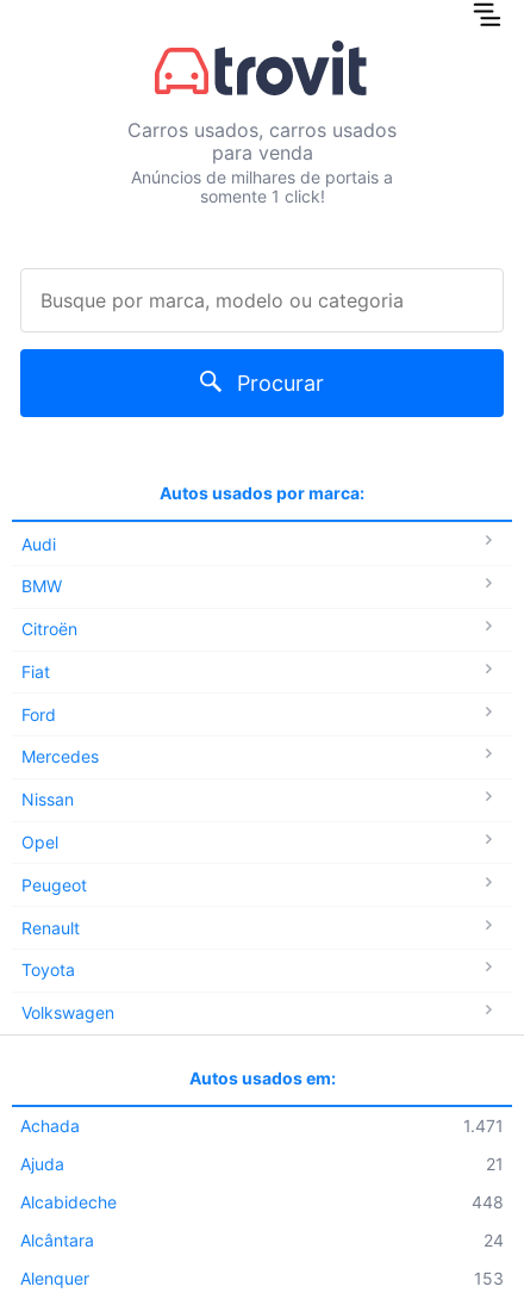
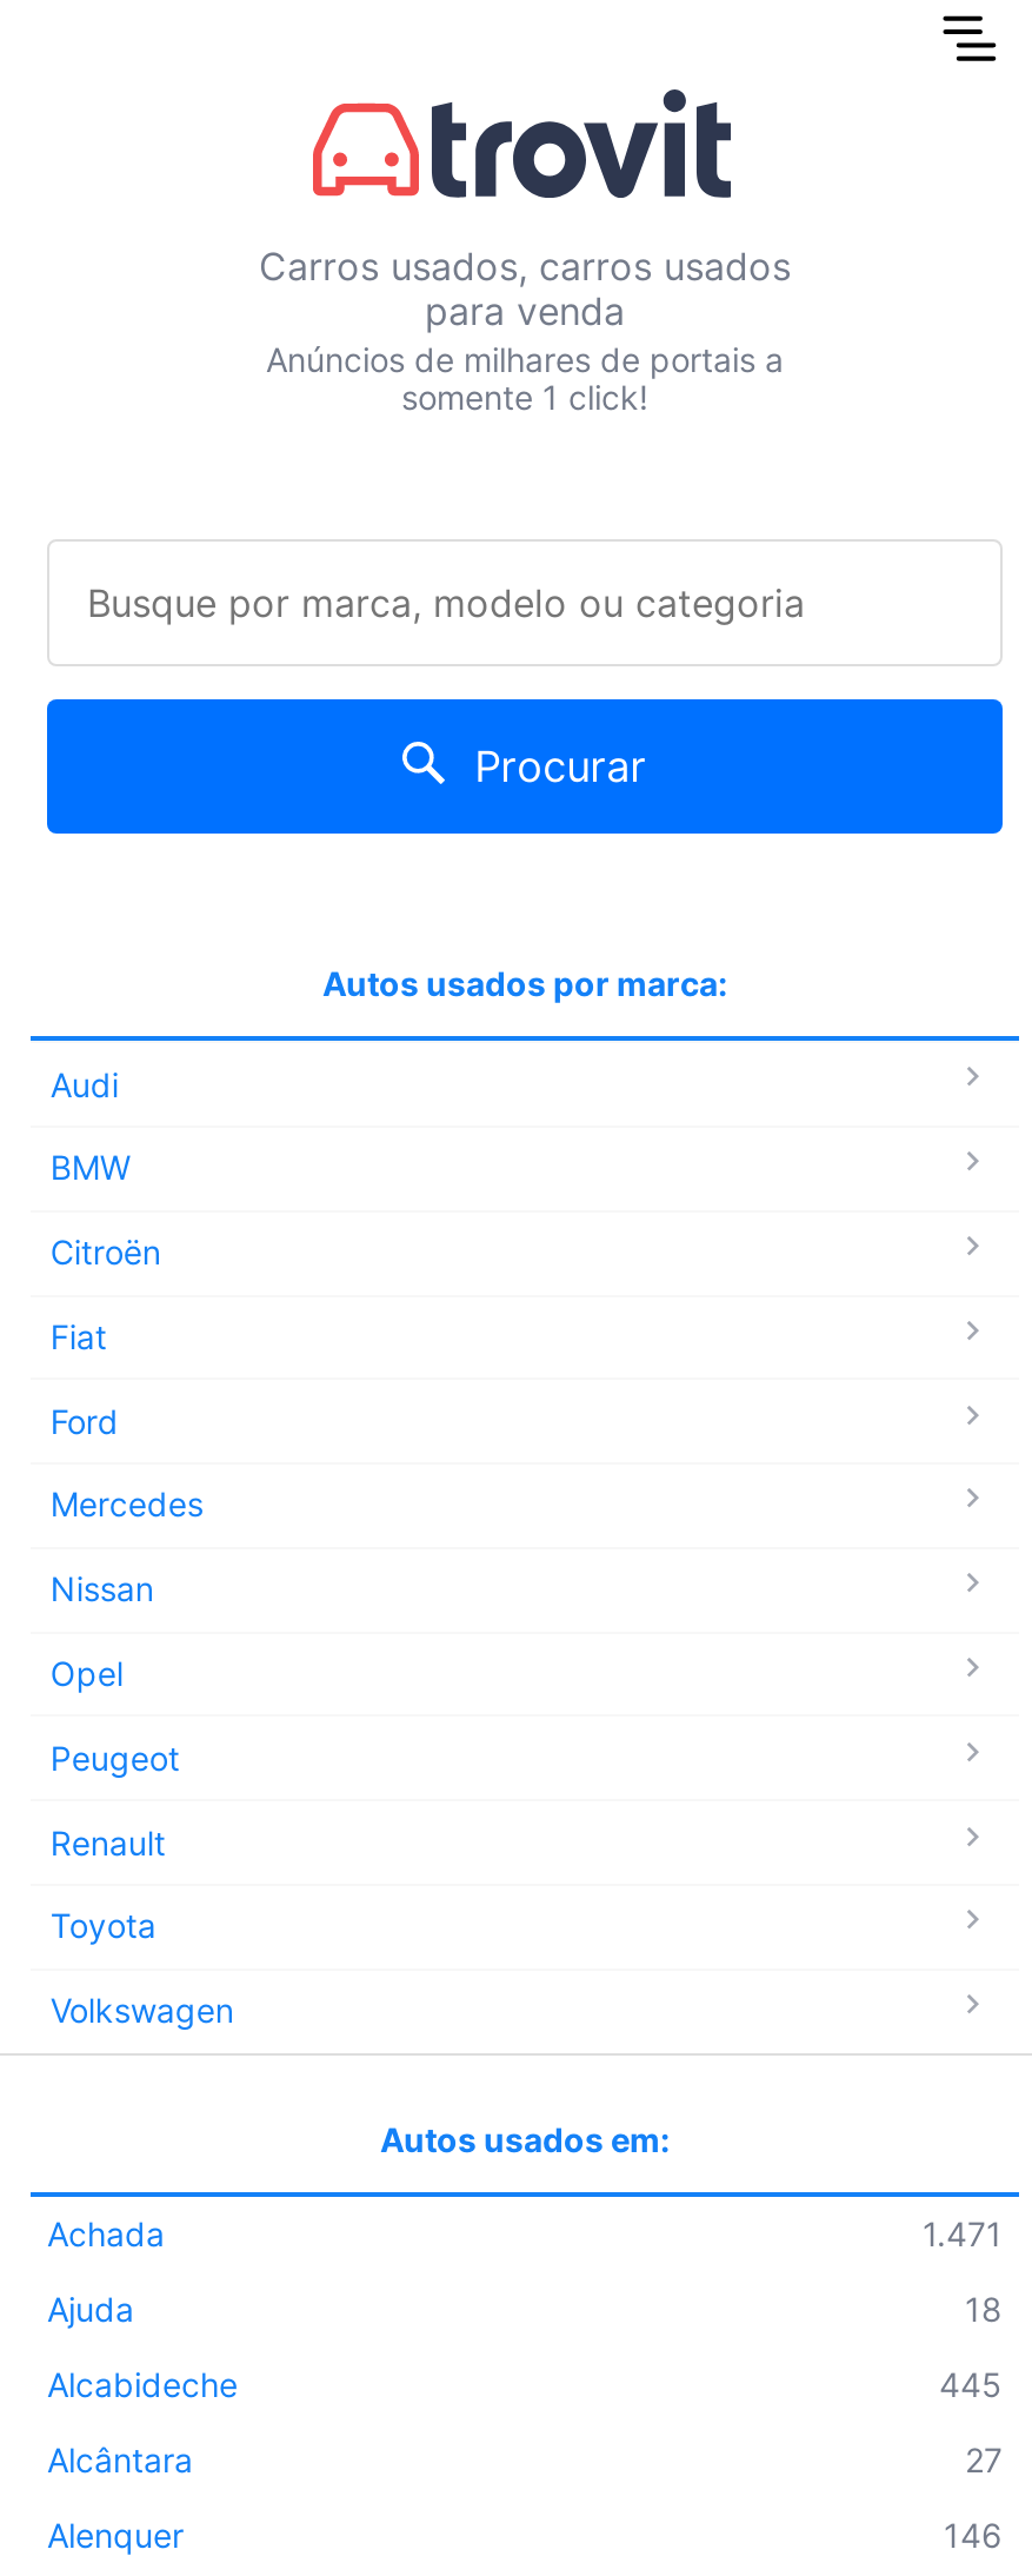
[486,1153,504,1173] 21 -> [965,2288,1003,2328] 18
[472,1191,504,1212] 448 -> [939,2363,1003,2403] 445
[484,1229,504,1250] 24 -> [965,2438,1003,2479] 27
[474,1268,504,1288] 153 -> [944,2514,1003,2554] 146

